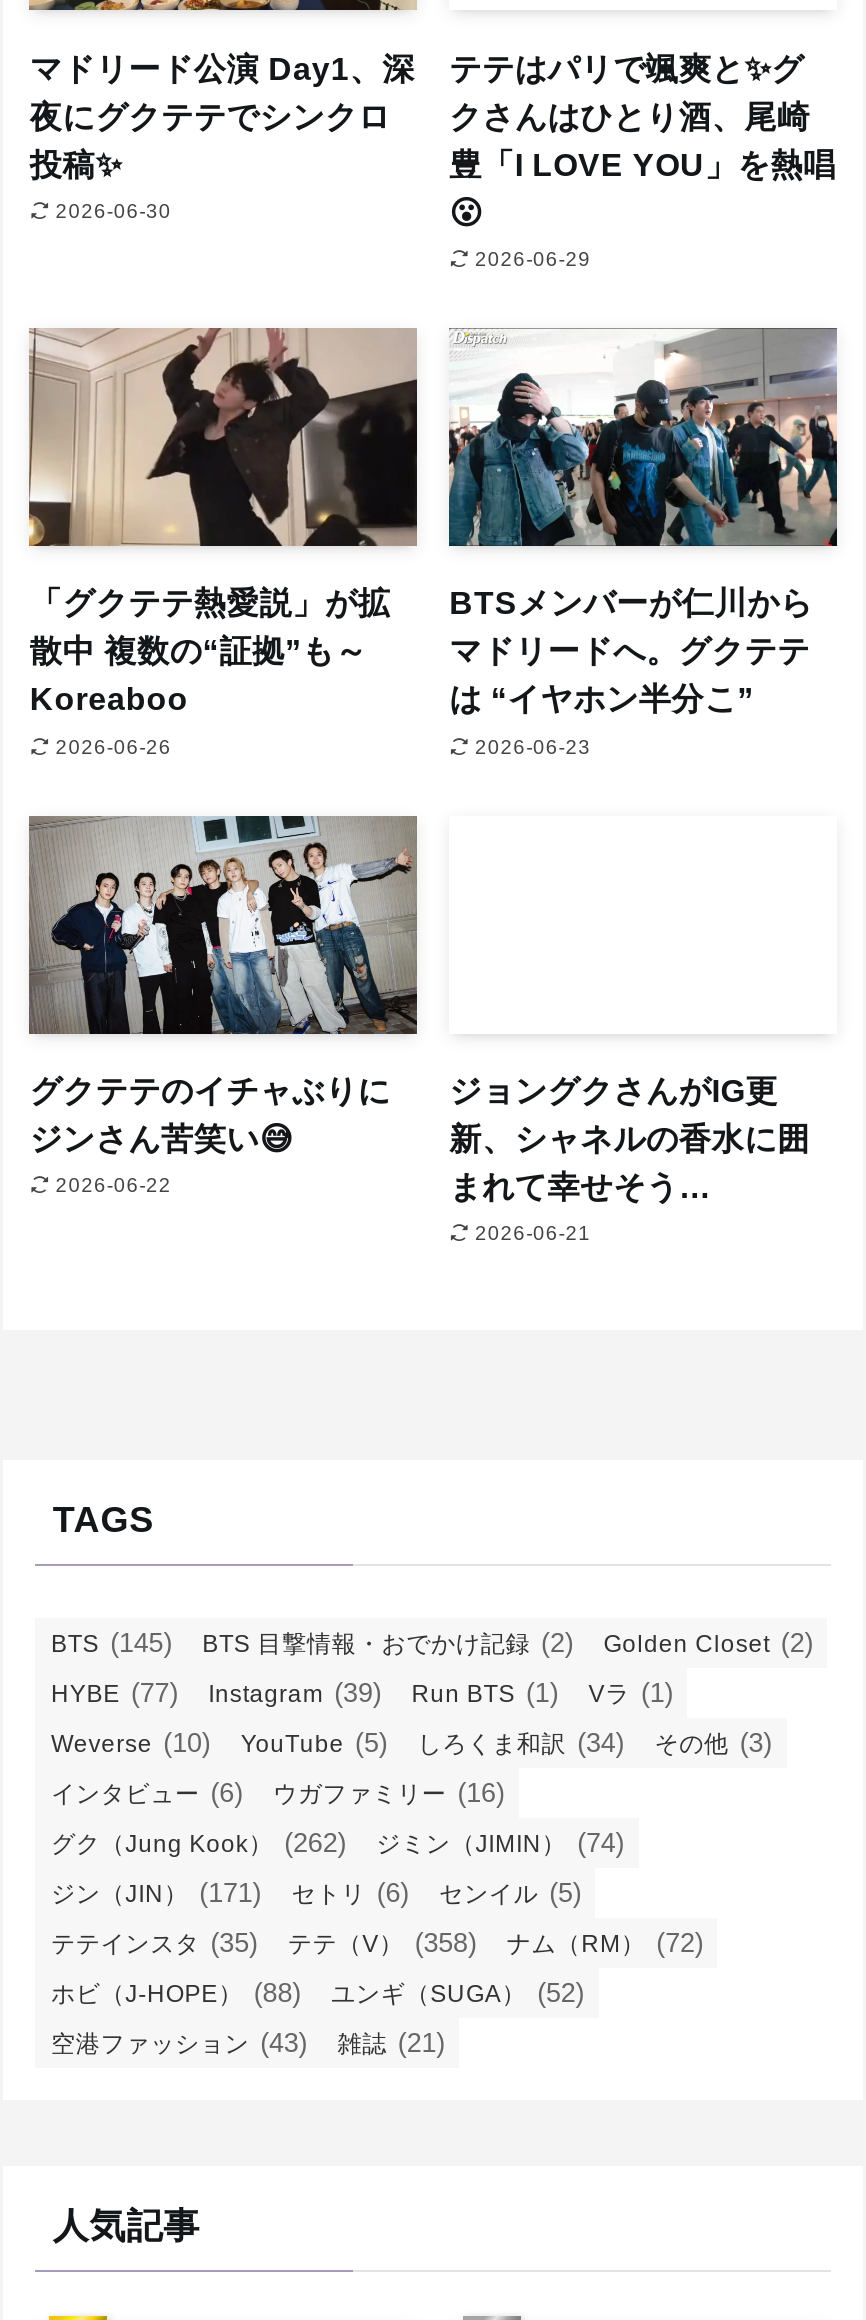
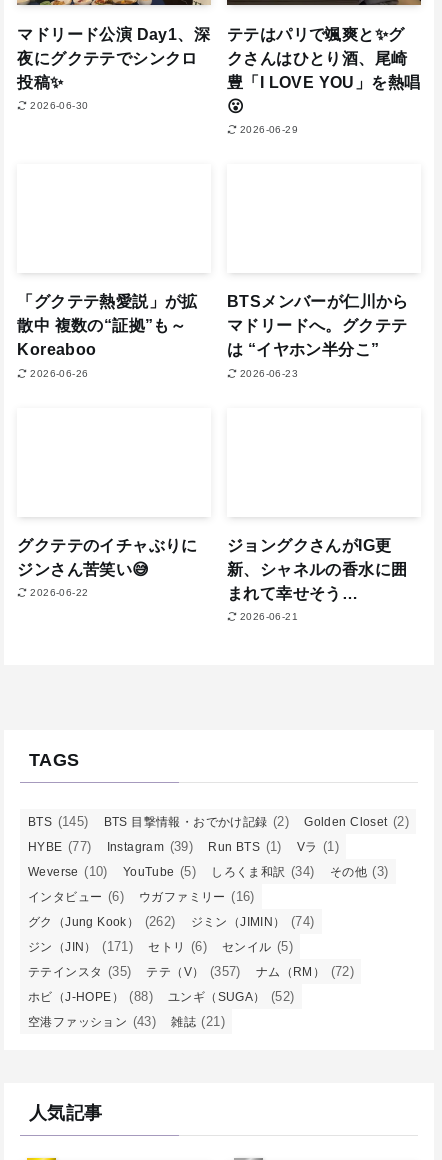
[27,326,419,548] [image] -> none
[447,326,839,548] [image] -> none
[27,814,419,1036] [image] -> none
[51,1929,704,1959] テテインスタ(35) テテ（V）(358) ナム（RM）(72) -> [28,964,354,979] テテインスタ(35) テテ（V）(357) ナム（RM）(72)

